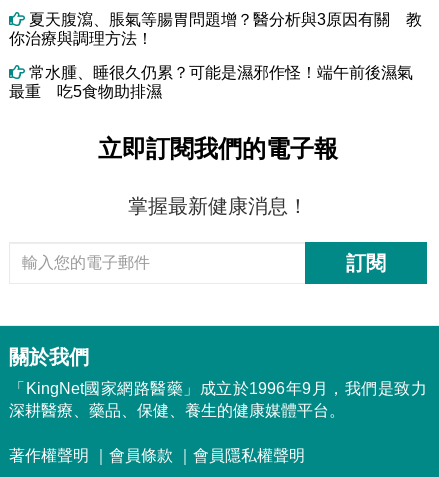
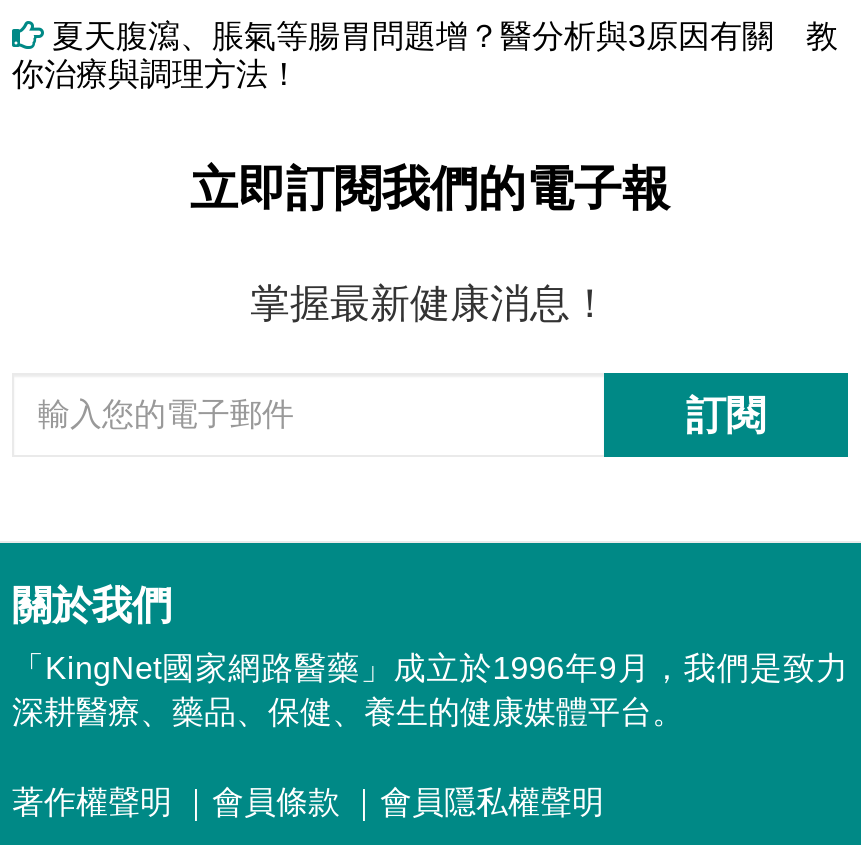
[9,64,413,100] 常水腫、睡很久仍累？可能是濕邪作怪！端午前後濕氣 | 最重 吃5食物助排濕 -> none

